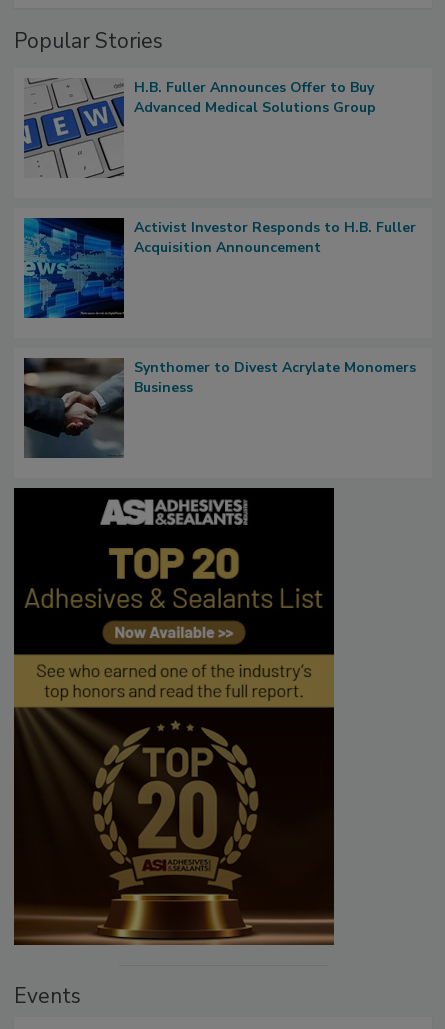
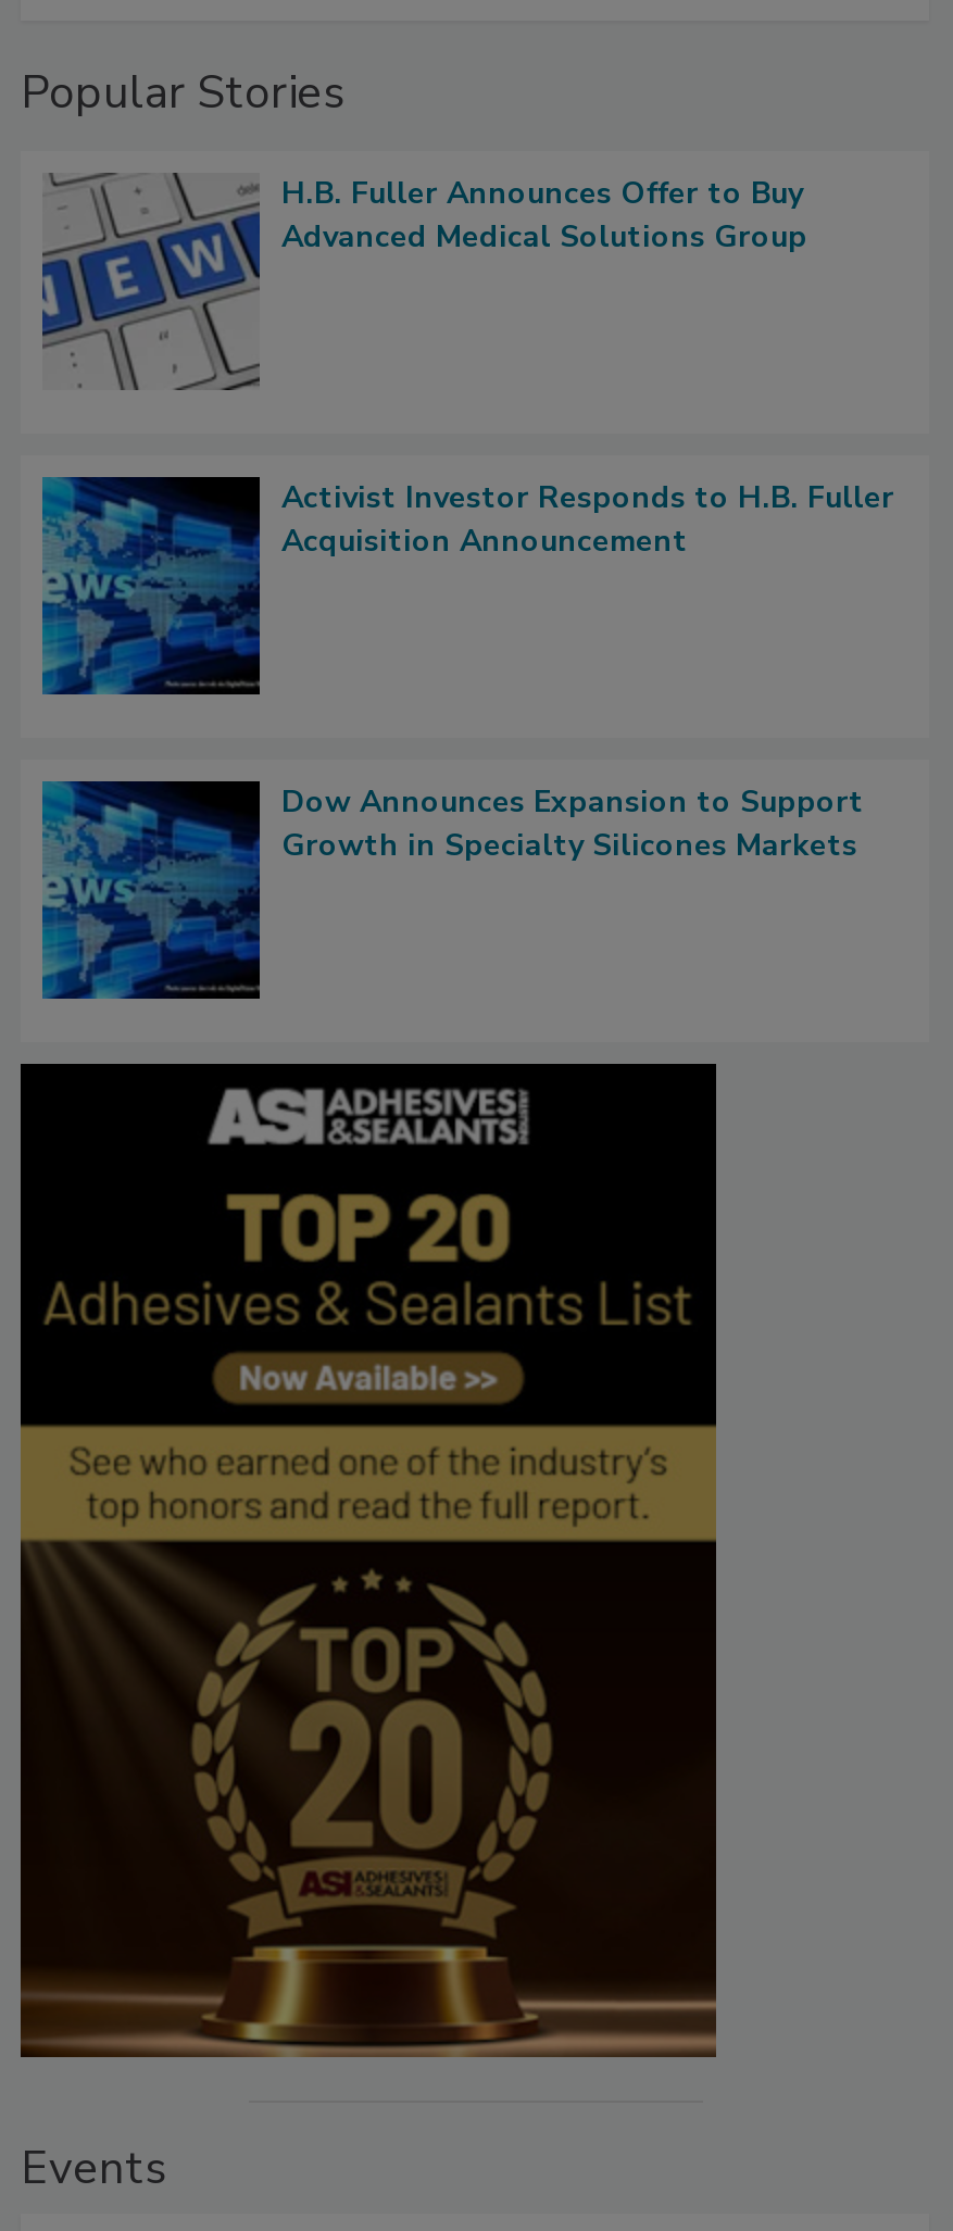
[23,357,416,459] [image] | Synthomer to Divest Acrylate Monomers | Business -> [40,779,864,1001] [image] | Dow Announces Expansion to Support | Growth in Specialty Silicones Markets

